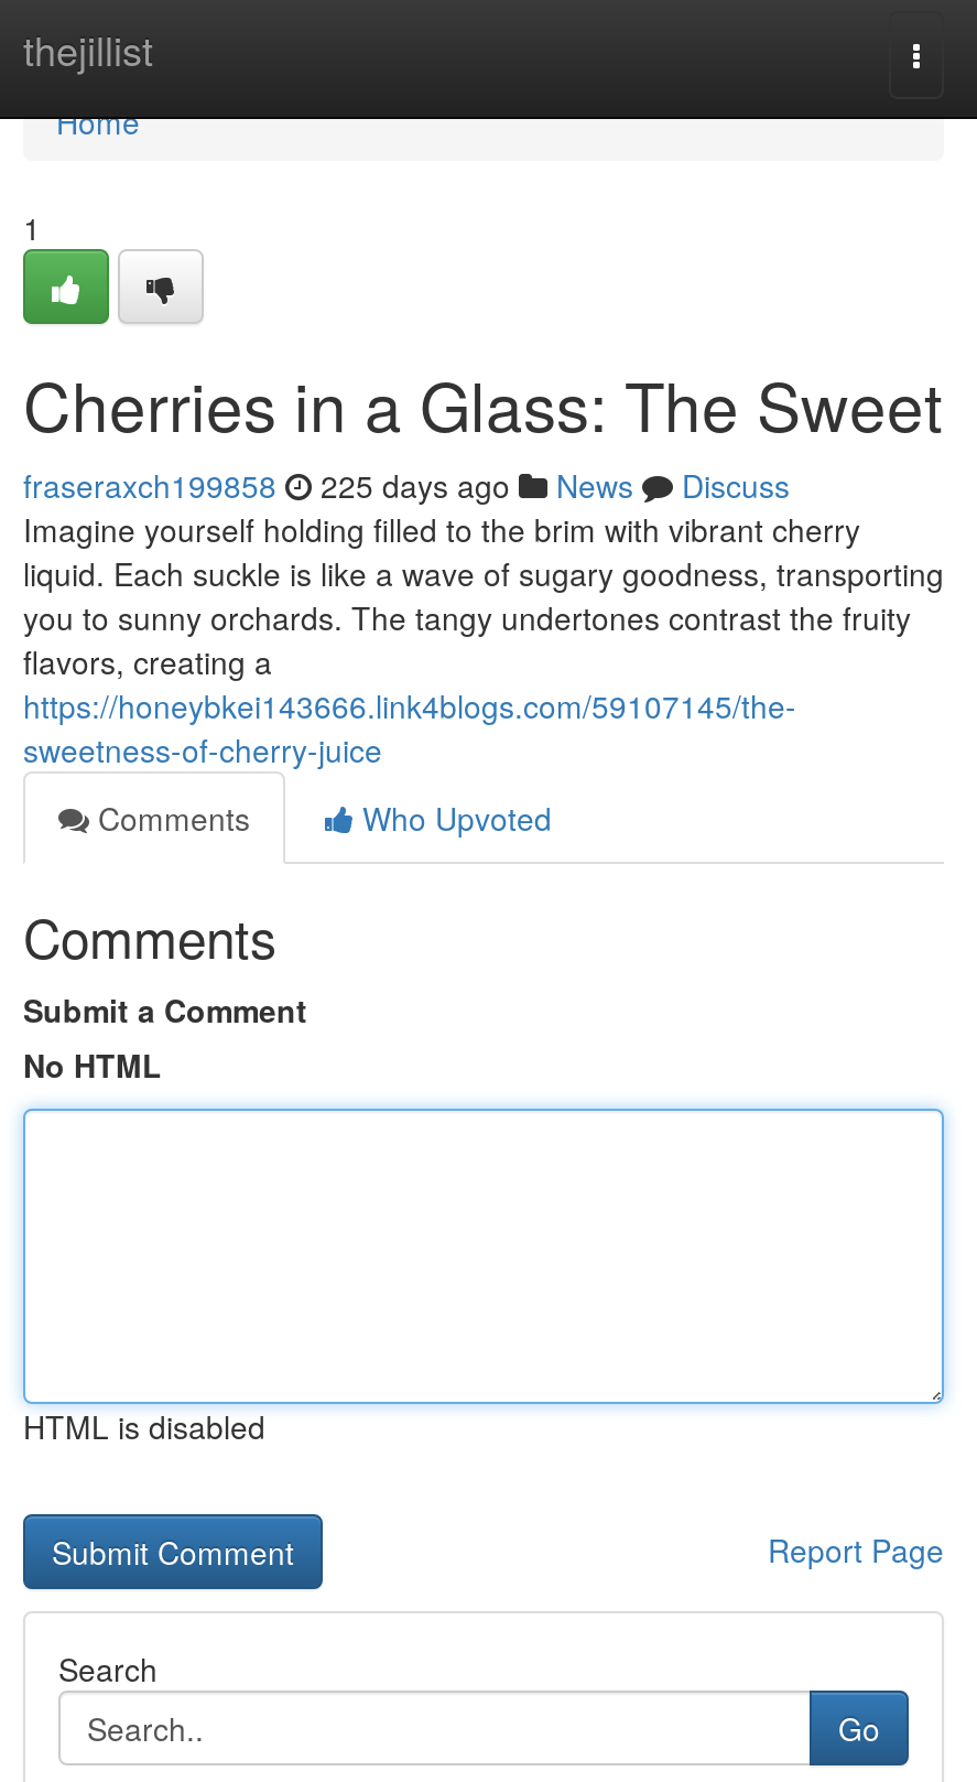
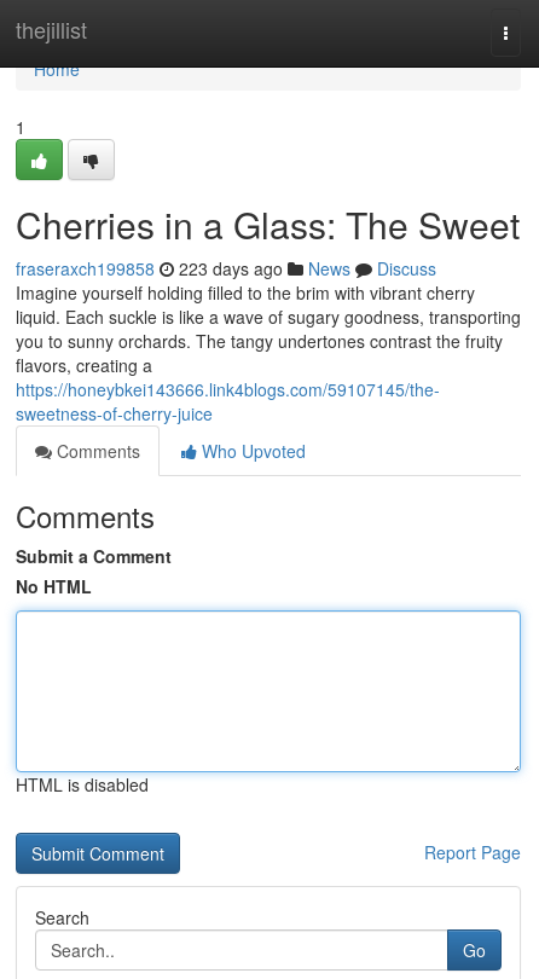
[23,463,790,507] fraseraxch199858 225 days ago News Discuss -> [16,256,436,280] fraseraxch199858 223 days ago News Discuss

